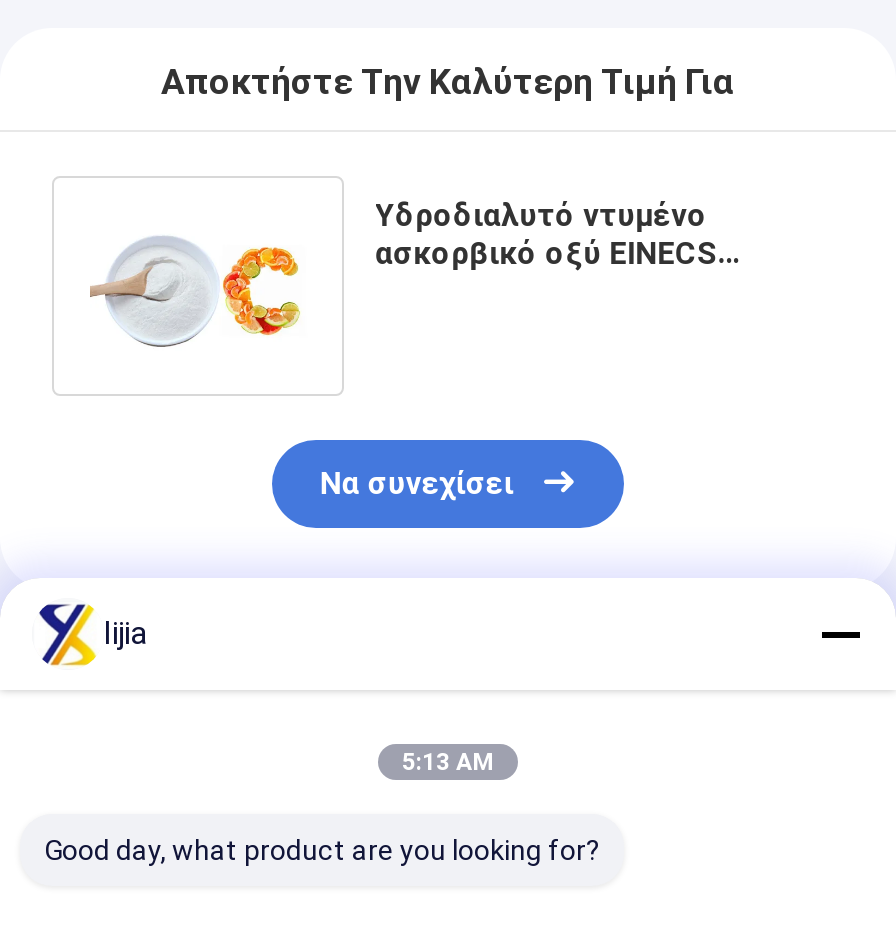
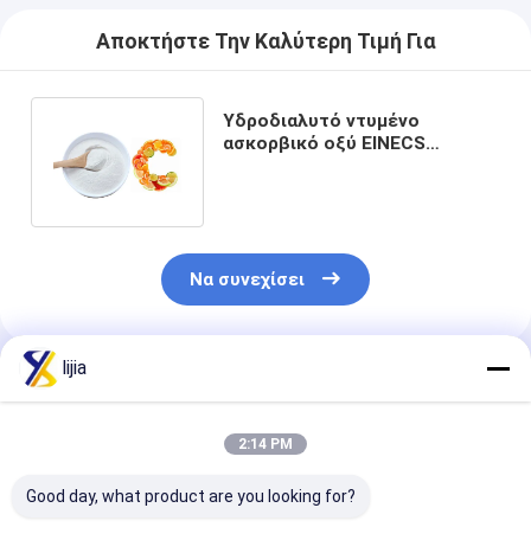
[402,748,494,776] 5:13 AM -> [238,436,293,452] 2:14 PM

